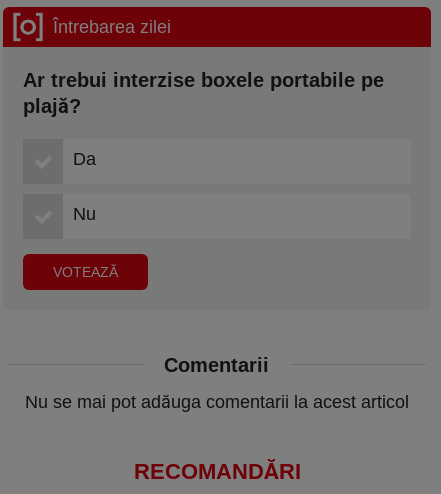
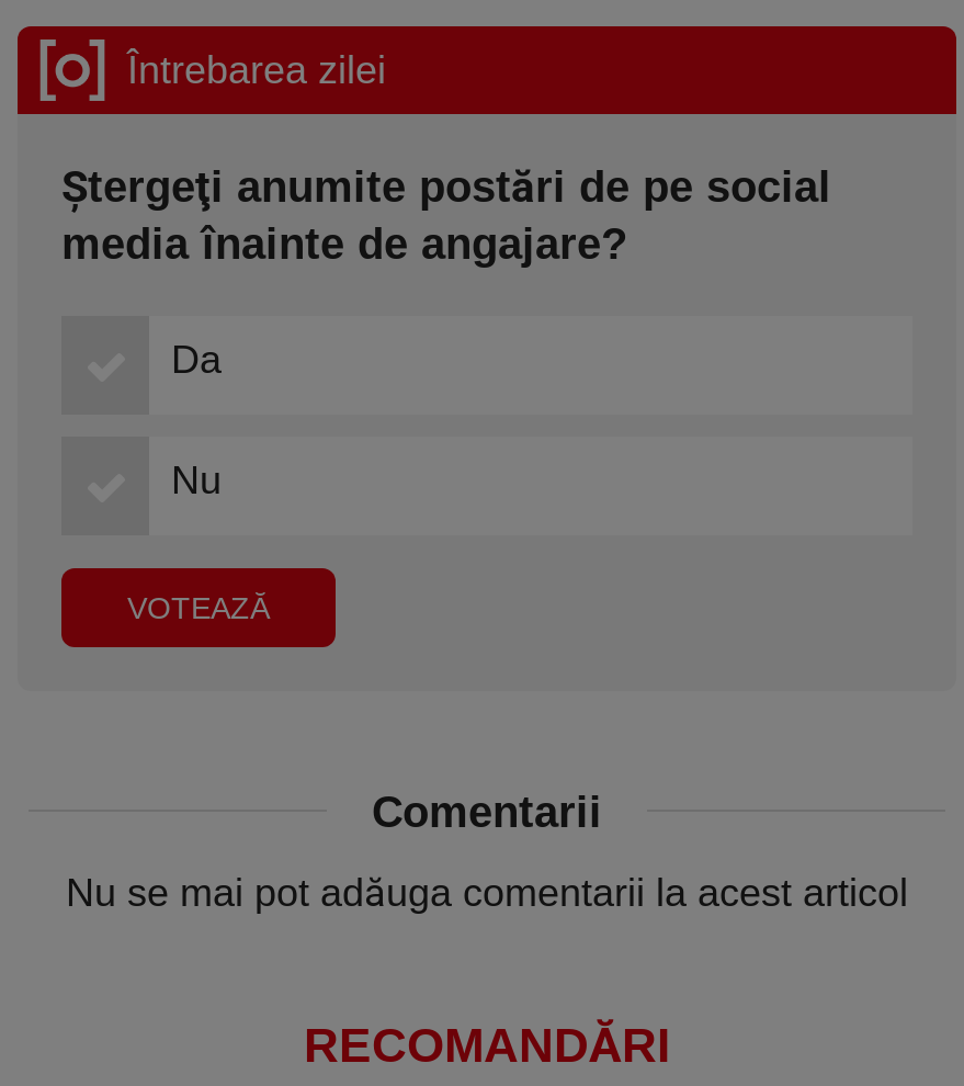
[23,69,384,117] Ar trebui interzise boxele portabile pe | plajă? -> [61,163,831,268] Ştergeţi anumite postări de pe social | media înainte de angajare?

